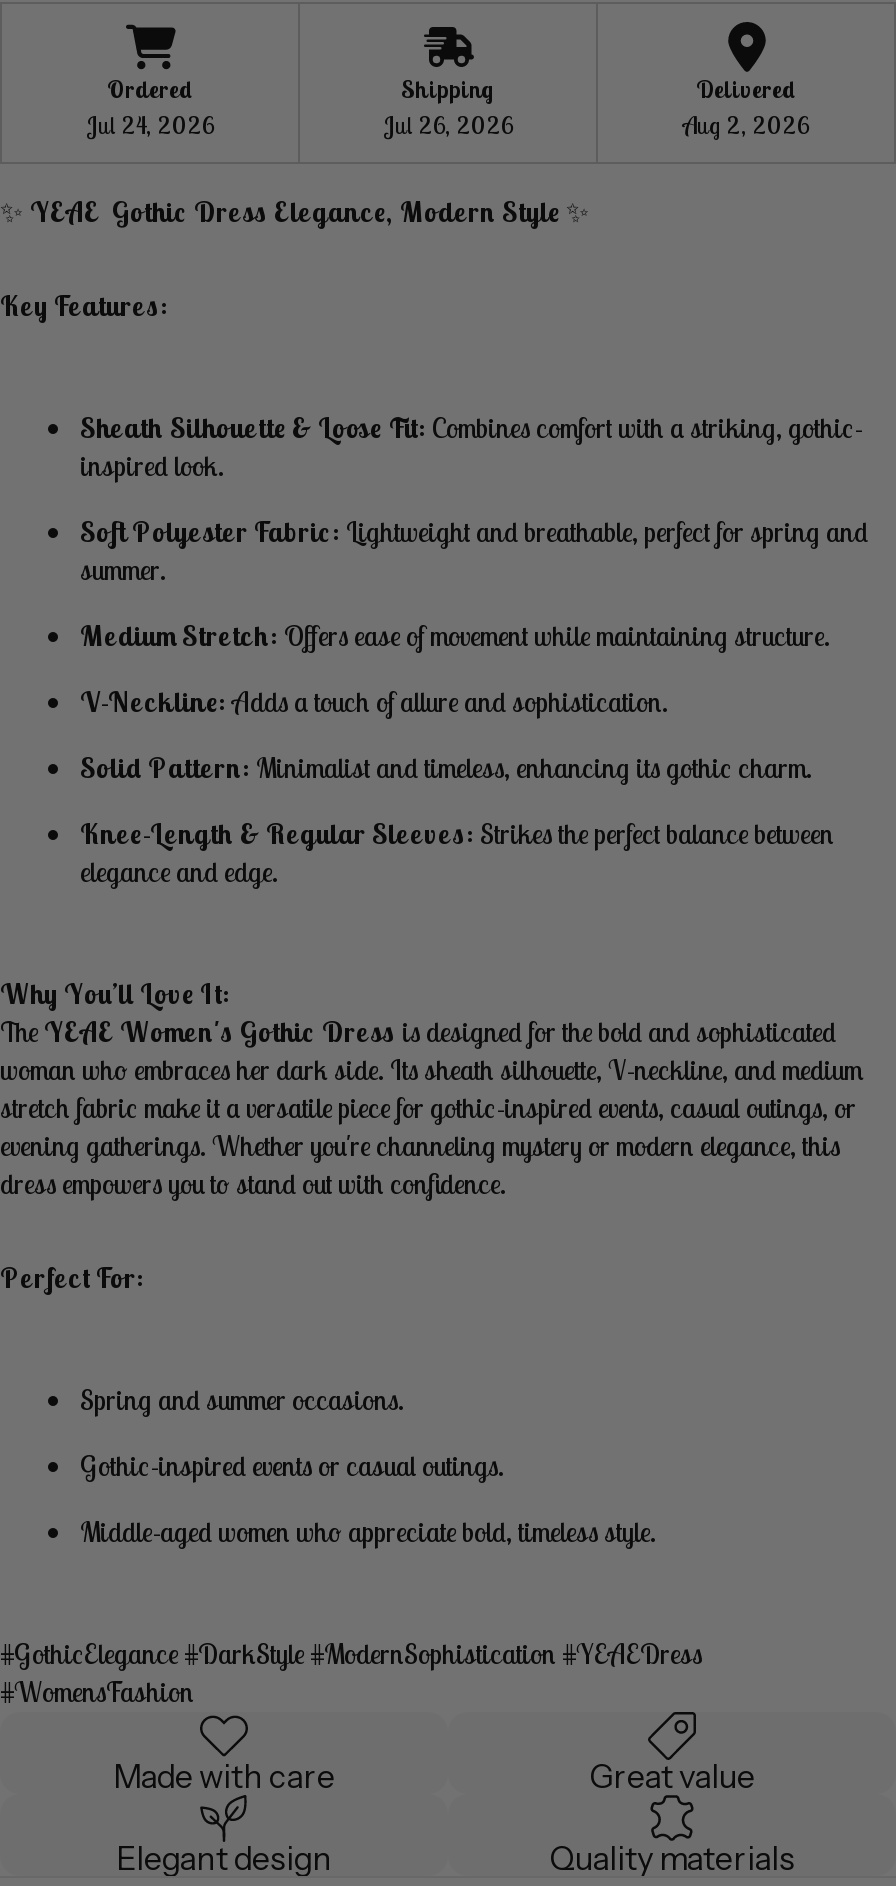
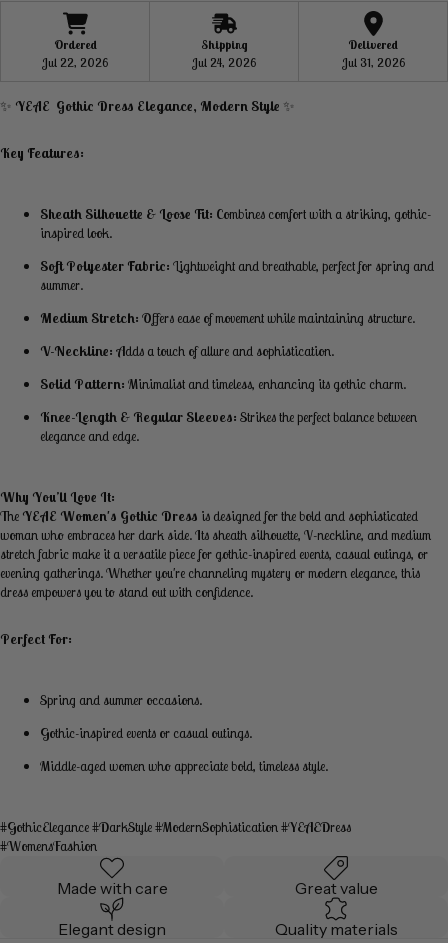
[86,110,214,140] Jul 24, 2026 -> [42,55,108,70] Jul 22, 2026
[383,110,513,140] Jul 26, 2026 -> [192,55,256,70] Jul 24, 2026
[683,110,809,140] Aug 2, 2026 -> [341,55,404,70] Jul 31, 2026

